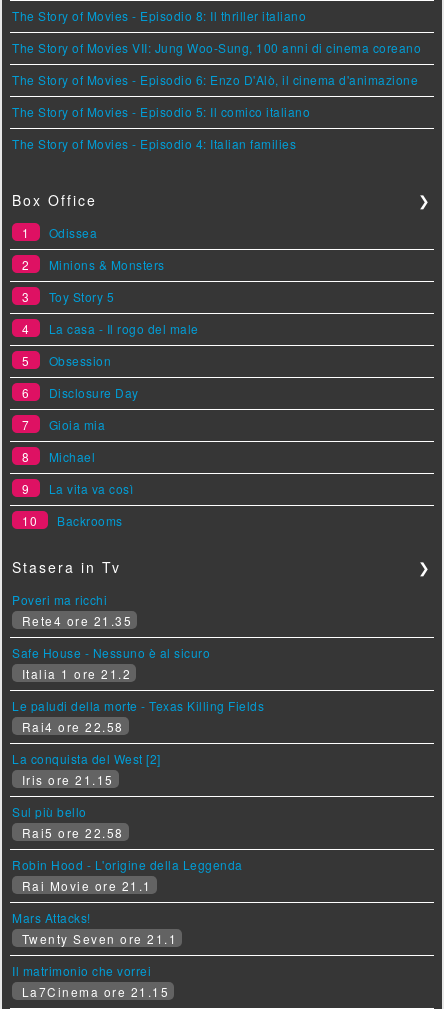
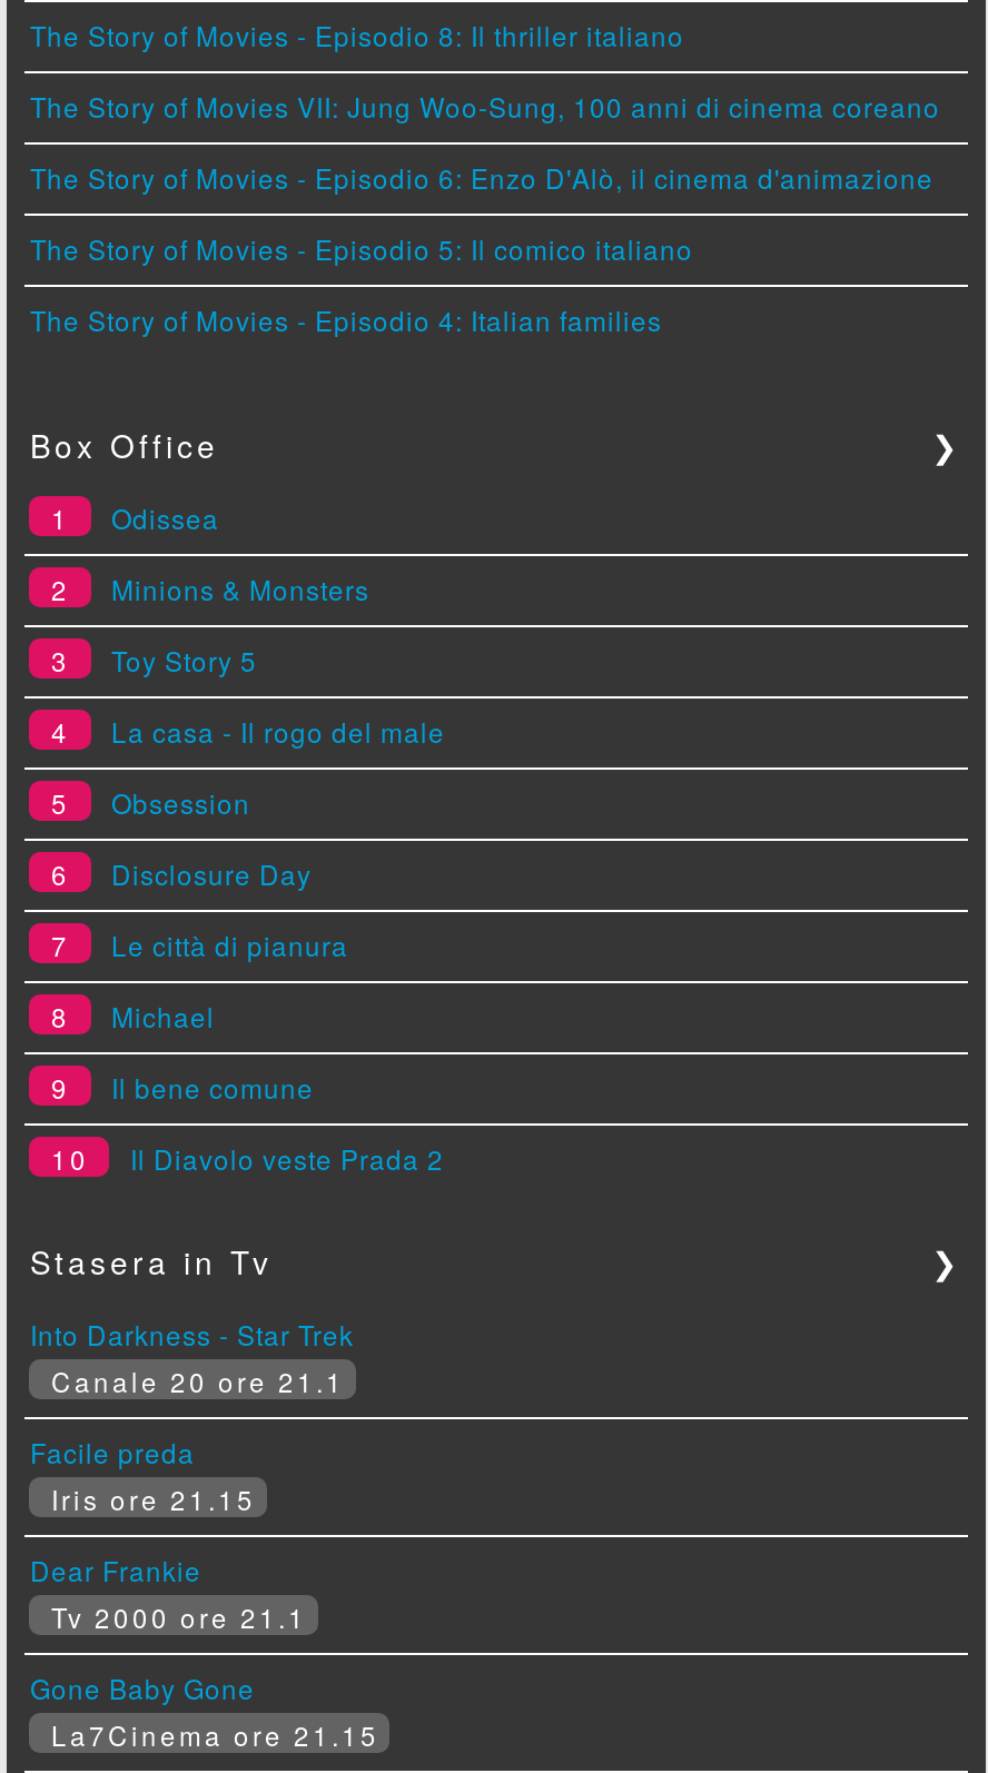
[49,416,105,433] Gioia mia -> [111,927,348,964] Le città di pianura
[49,480,133,497] La vita va così -> [111,1069,314,1107] Il bene comune
[57,512,123,529] Backrooms -> [130,1140,444,1178] Il Diavolo veste Prada 2
[12,591,264,767] Poveri ma ricchi | Rete4 ore 21.35 | Safe House - Nessuno è al sicuro | Italia 1 ore 21.2 | Le paludi della morte - Texas Killing Fields | Rai4 ore 22.58 | La conquista del West [2] -> [30,1316,354,1472] Into Darkness - Star Trek | Canale 20 ore 21.1 | Facile preda
[12,803,243,979] Sul più bello | Rai5 ore 22.58 | Robin Hood - L'origine della Leggenda | Rai Movie ore 21.1 | Mars Attacks! | Twenty Seven ore 21.1 | Il matrimonio che vorrei -> [30,1552,307,1707] Dear Frankie | Tv 2000 ore 21.1 | Gone Baby Gone

